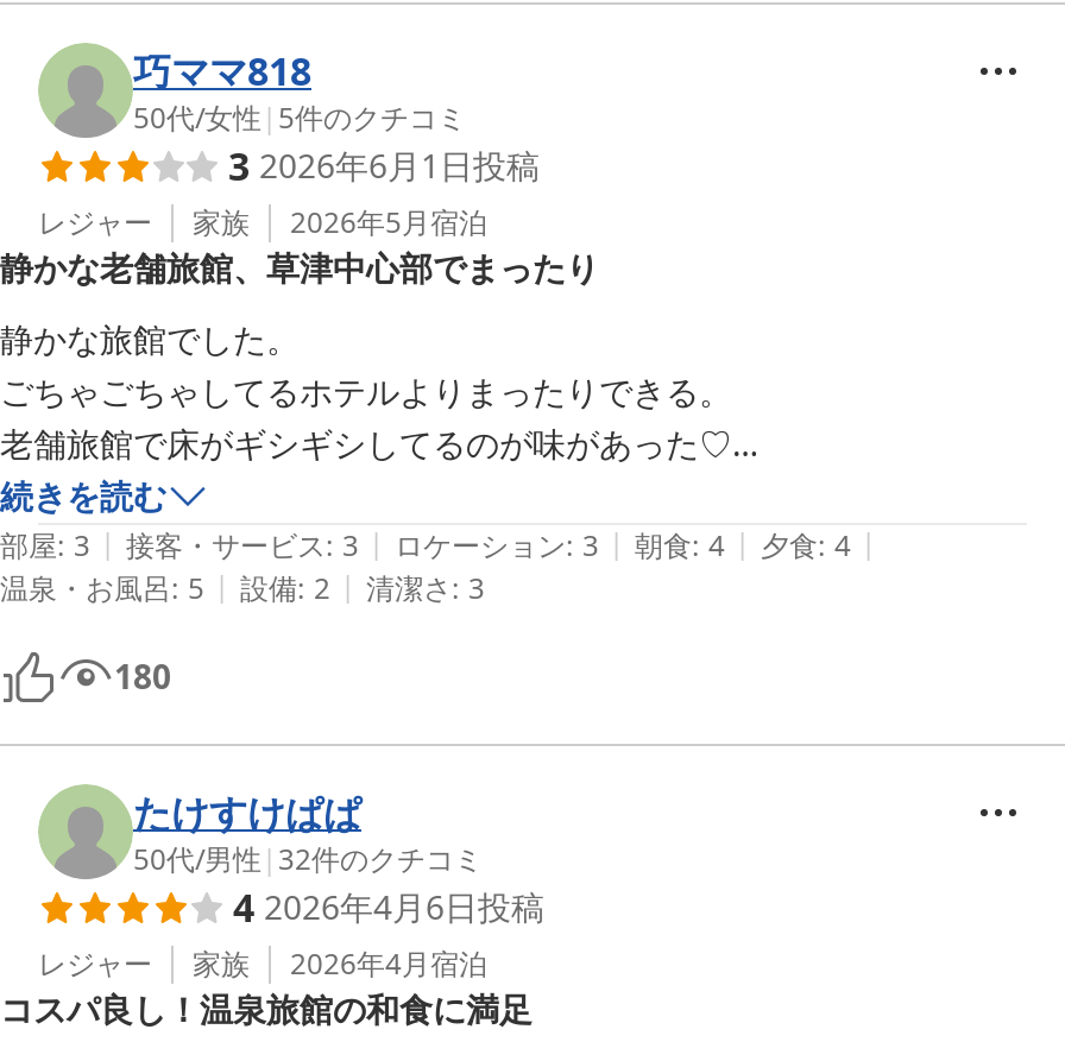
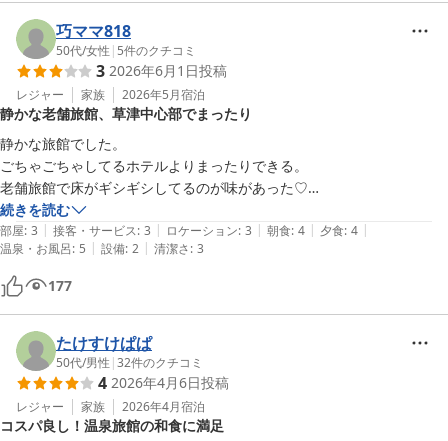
[114,653,171,699] 180 -> [48,276,72,295] 177

